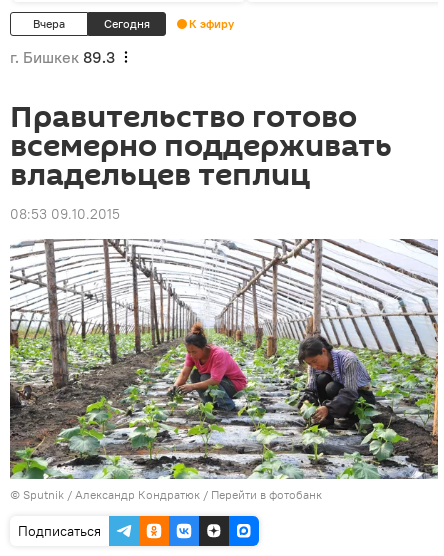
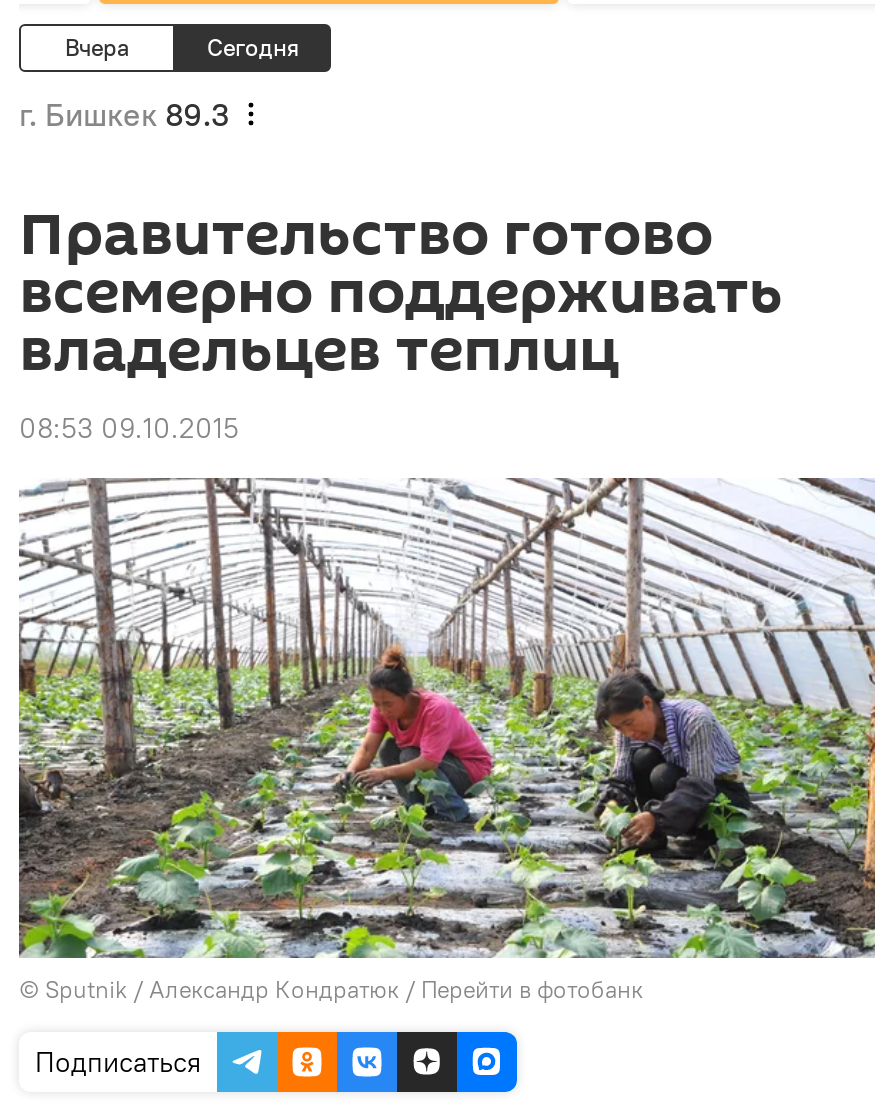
[189,16,234,31] К эфиру -> none

